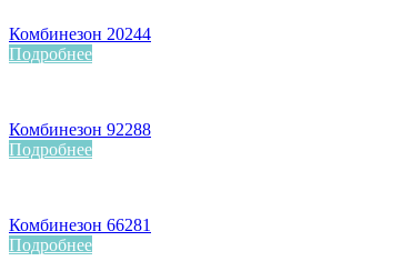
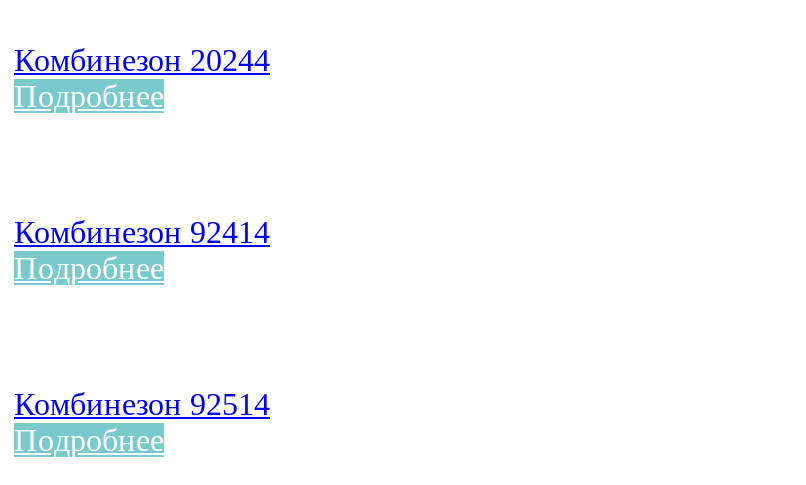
[9,120,151,139] Комбинезон 92288 -> [14,215,270,249] Комбинезон 92414
[9,215,151,234] Комбинезон 66281 -> [14,387,270,421] Комбинезон 92514

